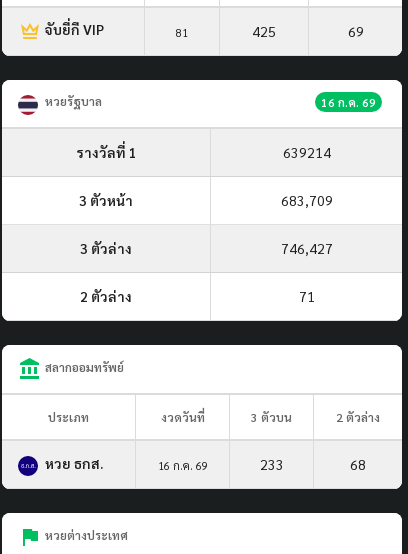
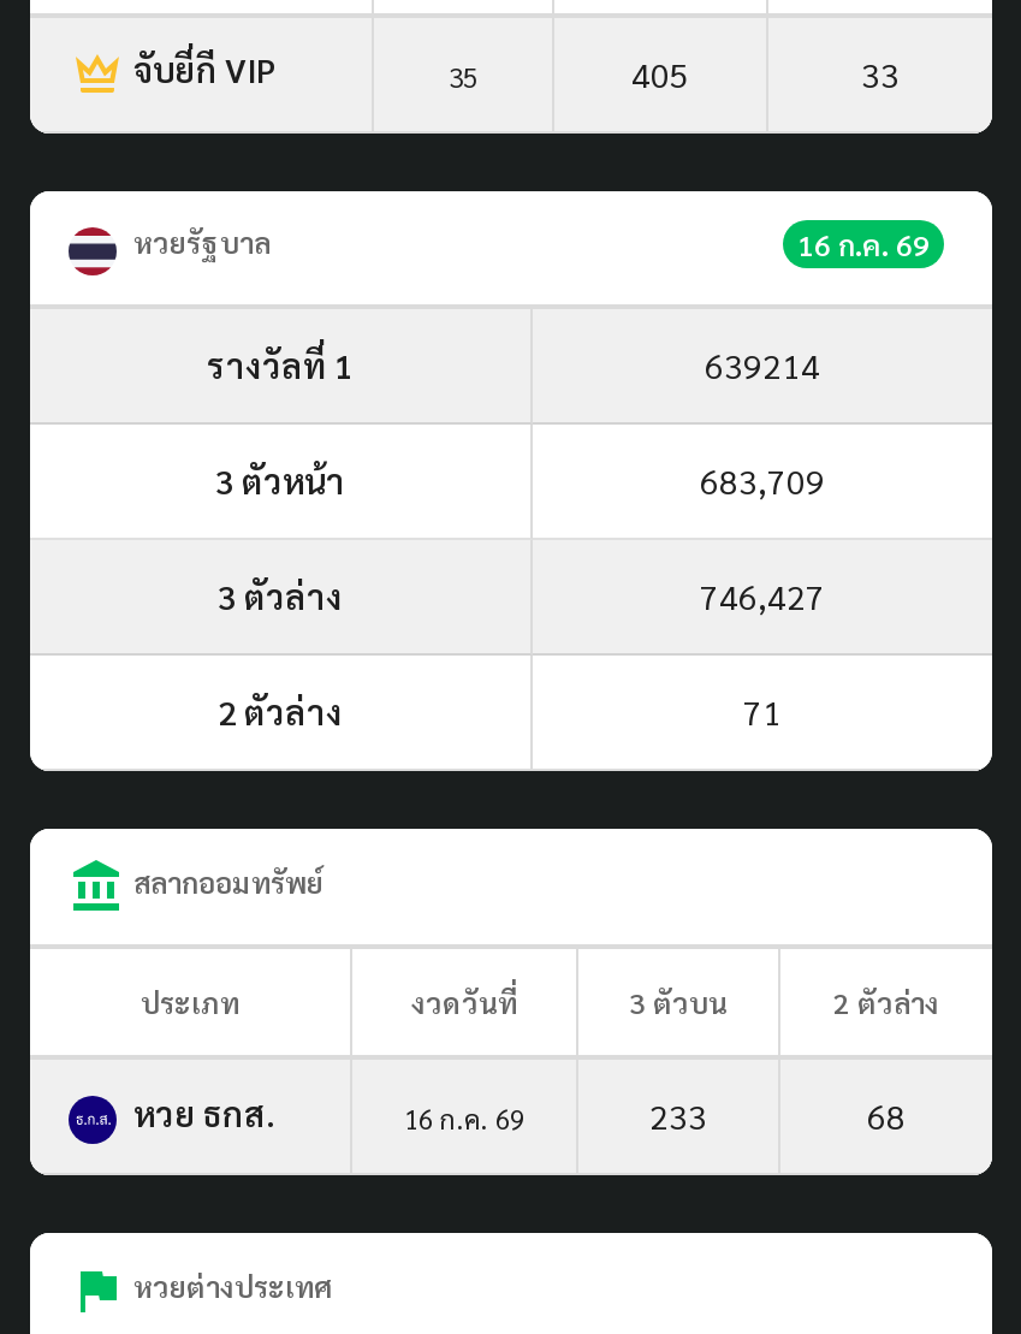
[176,25,188,40] 81 -> [449,58,477,95] 35
[252,22,276,40] 425 -> [631,51,689,95] 405
[347,22,363,40] 69 -> [861,51,900,95] 33

